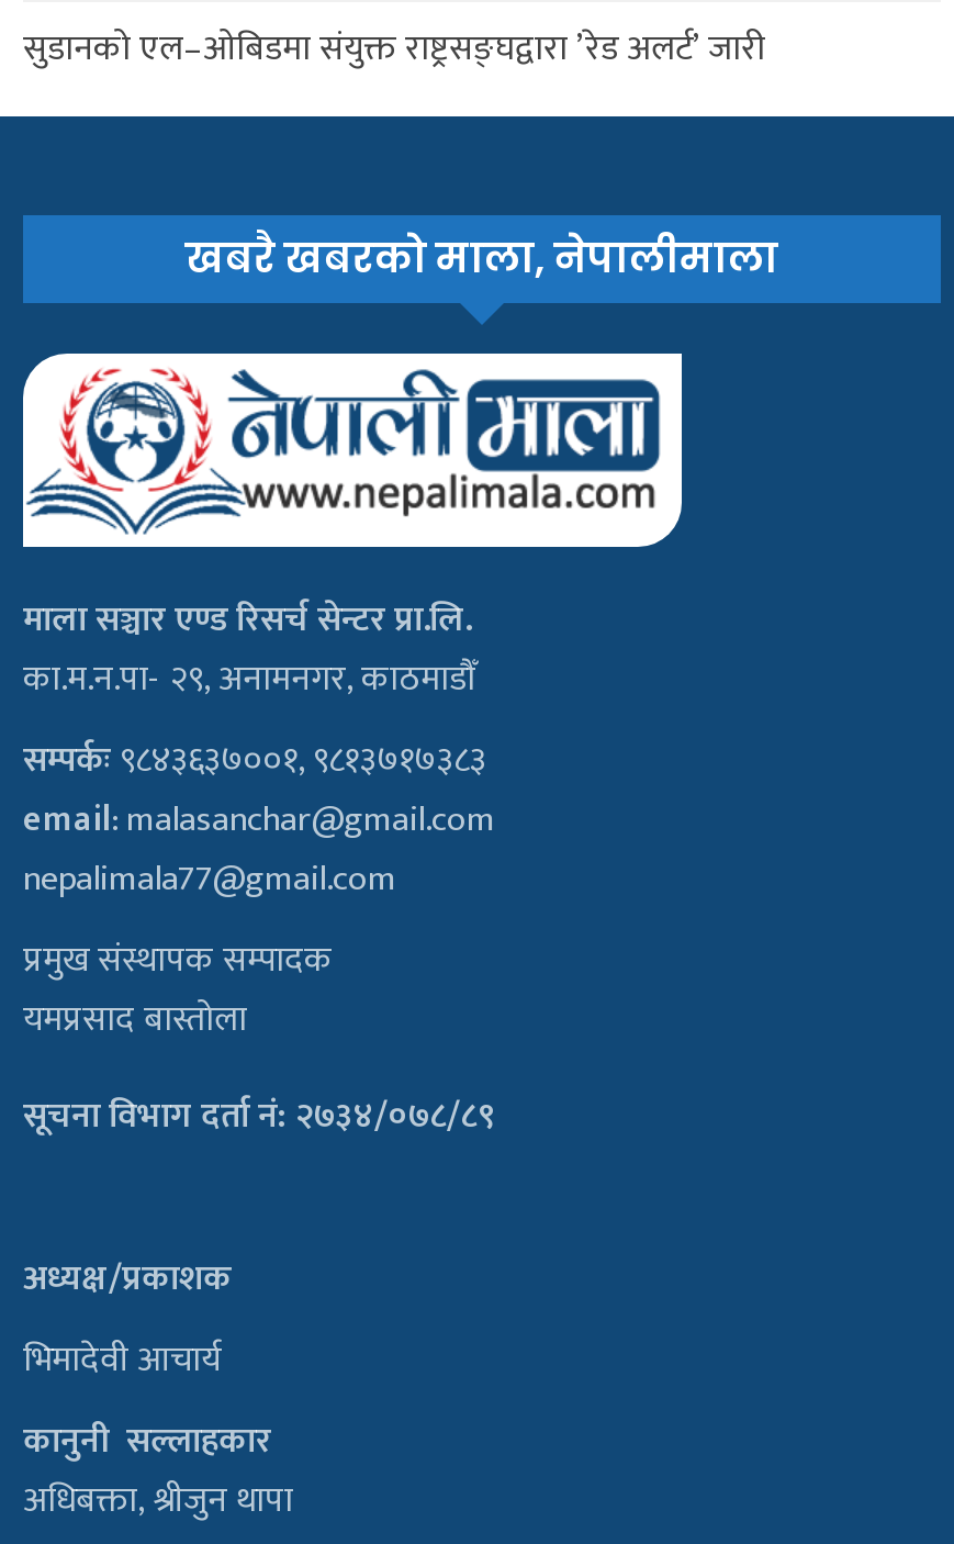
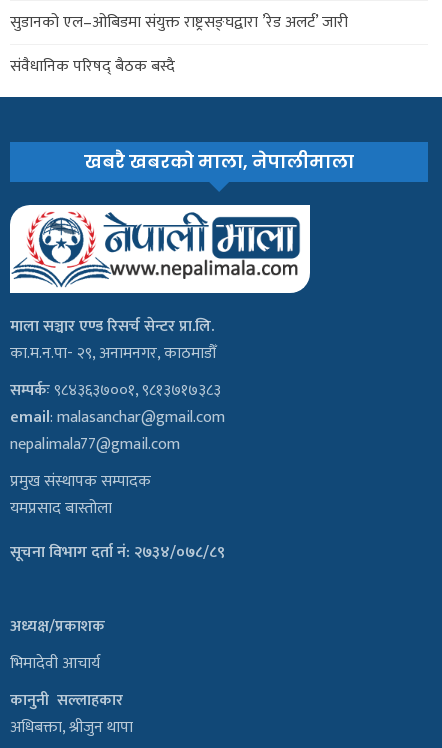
none -> [10,53,175,80] संवैधानिक परिषद् बैठक बस्दै

